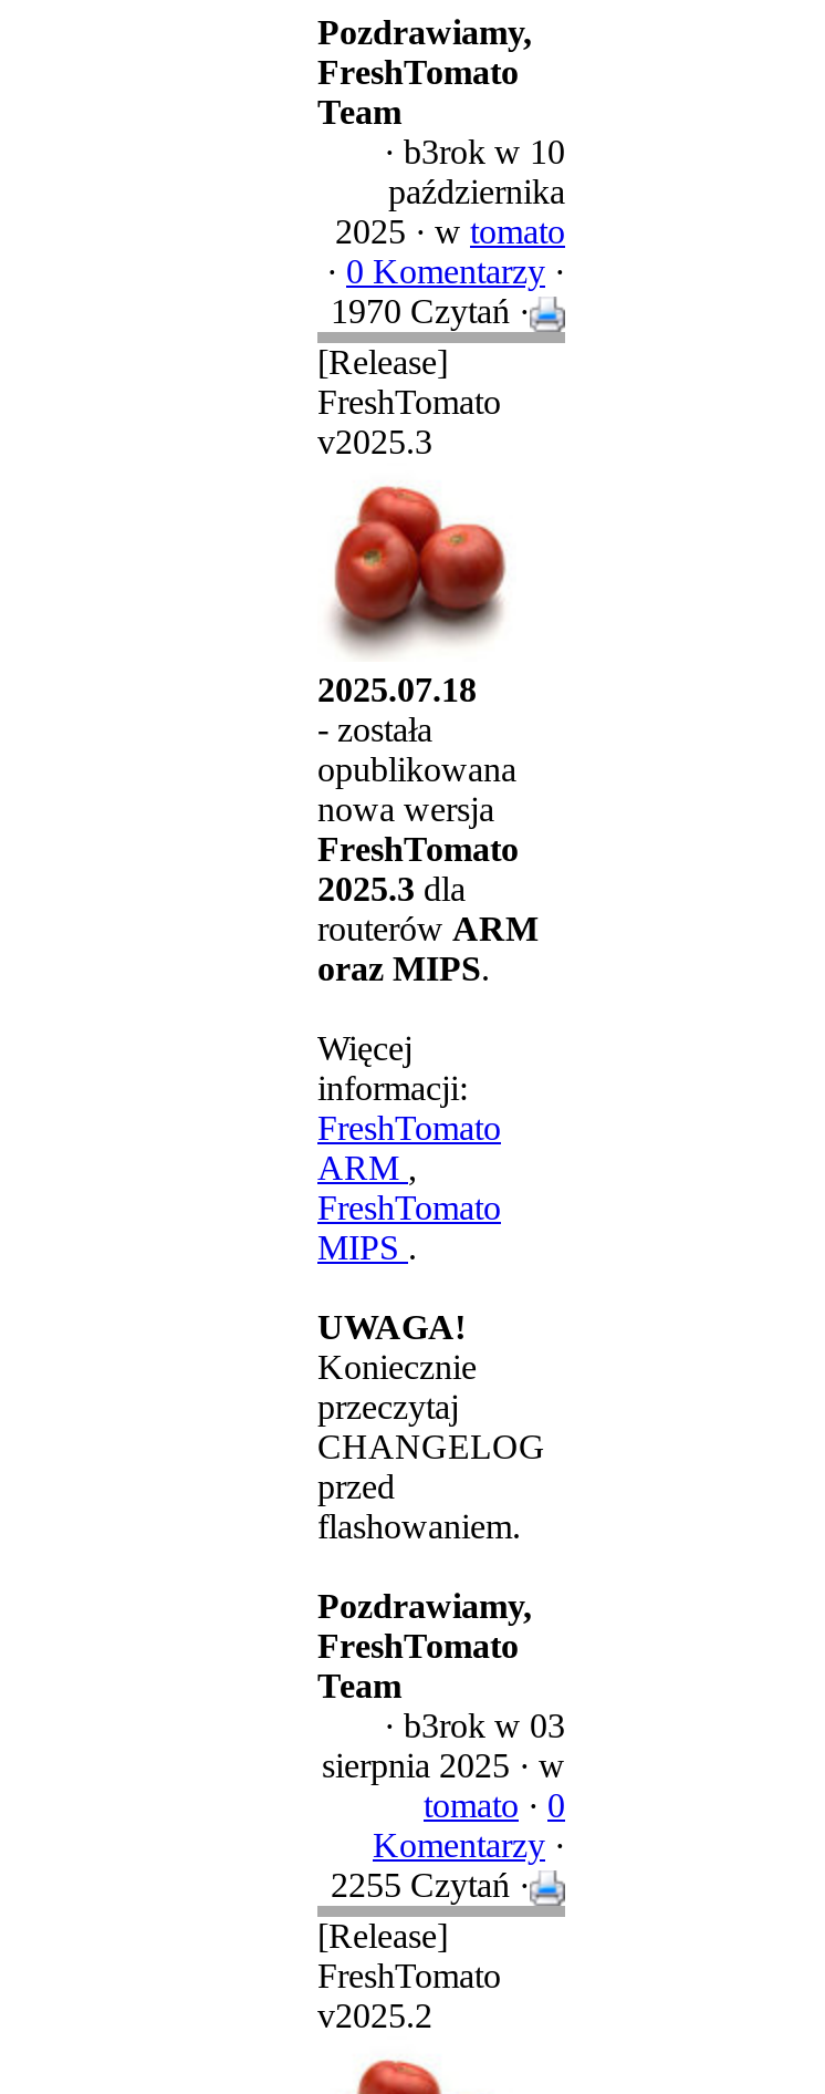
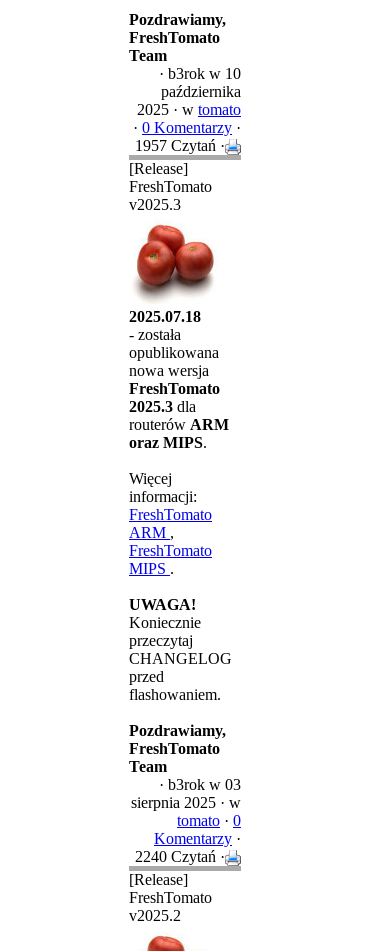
[331,292,530,330] 1970 Czytań · -> [135,137,225,154] 1957 Czytań ·
[331,1866,530,1904] 2255 Czytań · -> [135,848,225,865] 2240 Czytań ·

